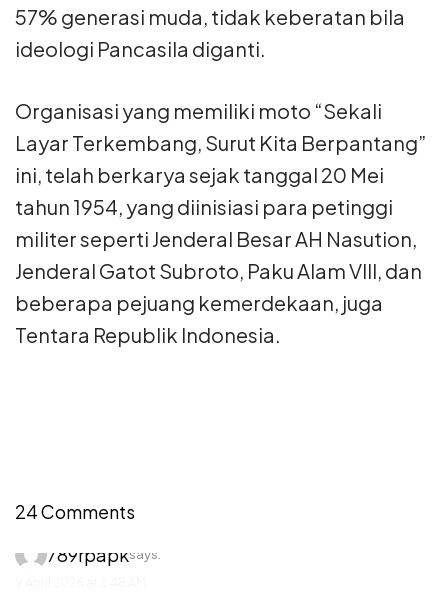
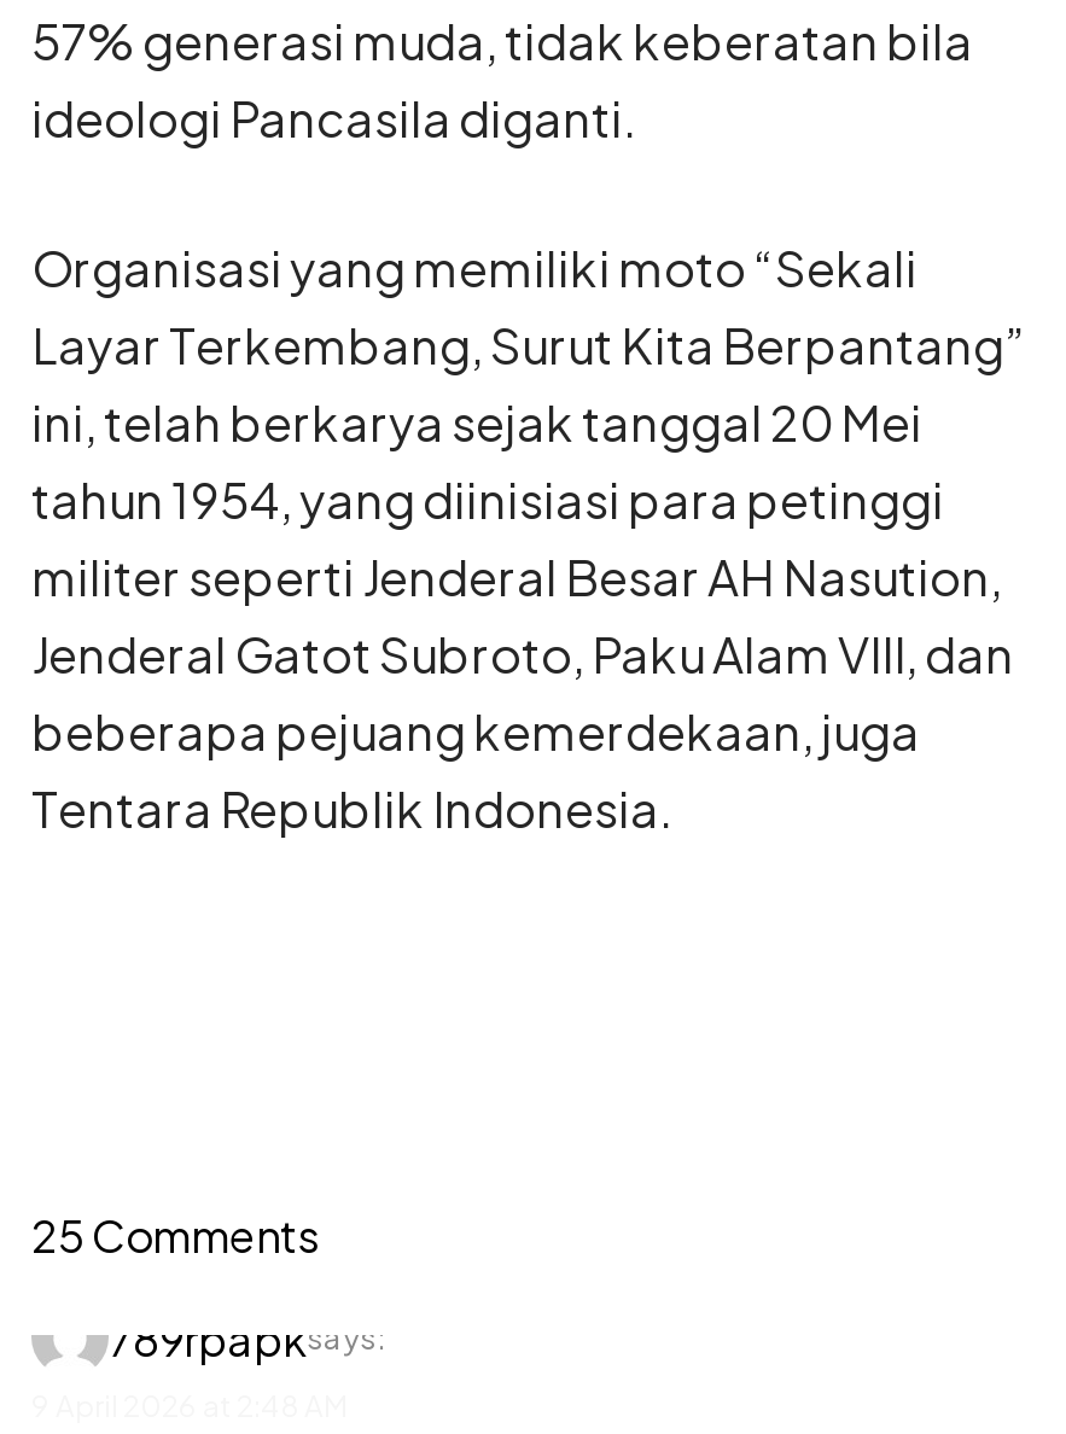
[15,500,135,523] 24 Comments -> [31,1208,319,1264] 25 Comments

